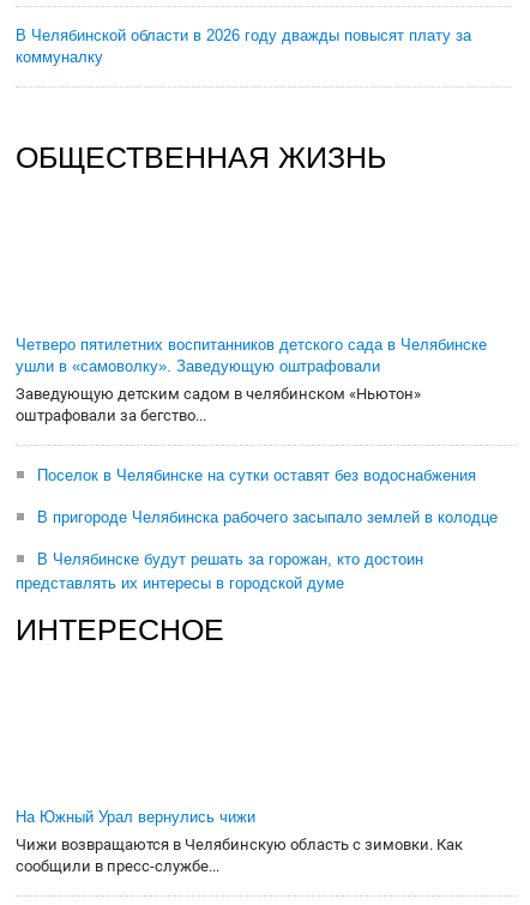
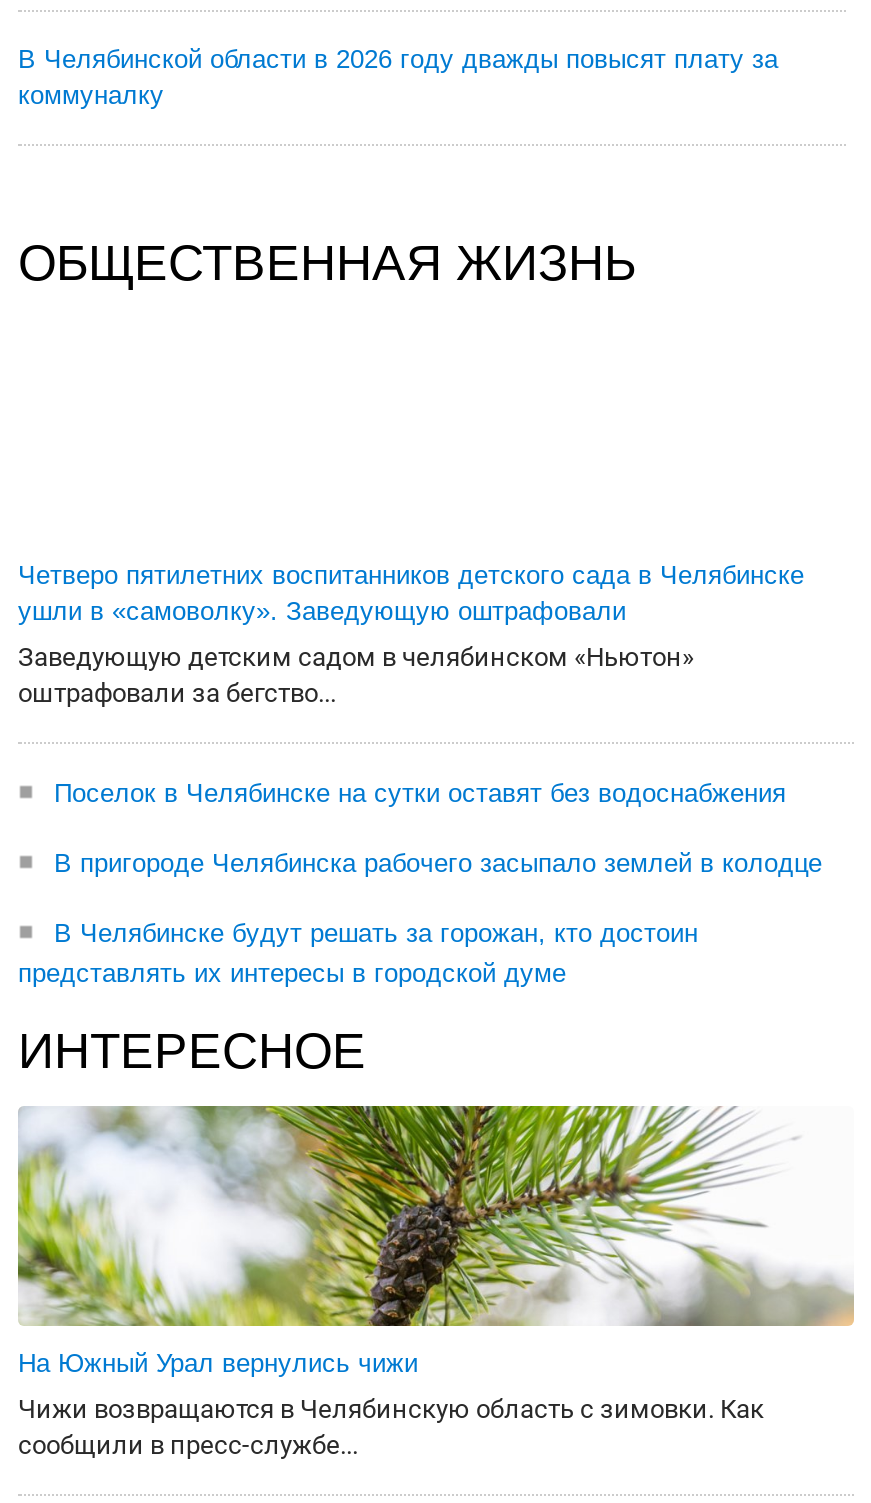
none -> [16,1104,856,1328] [image]

